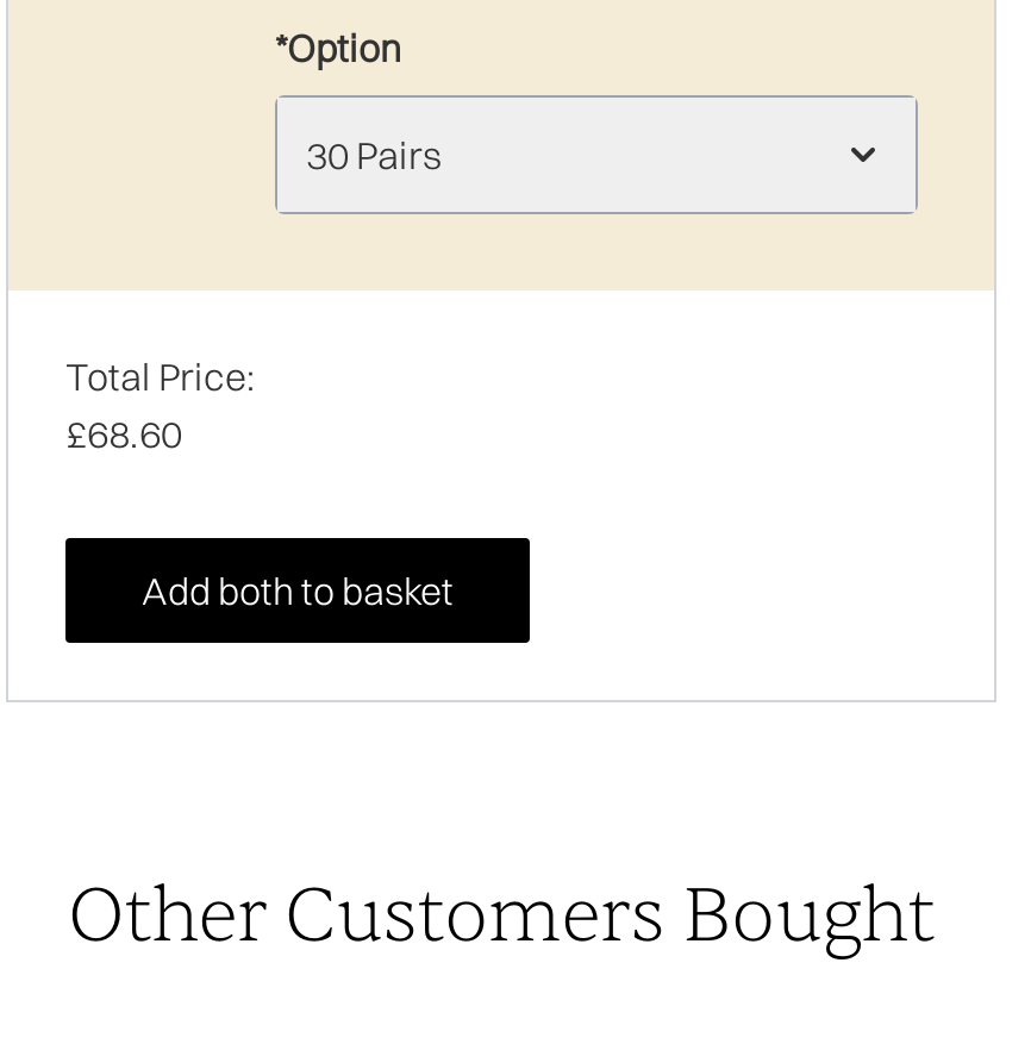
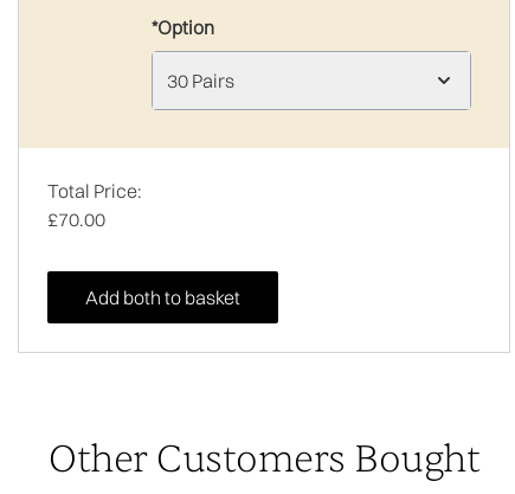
[65,410,182,457] £68.60 -> [47,207,105,231] £70.00

